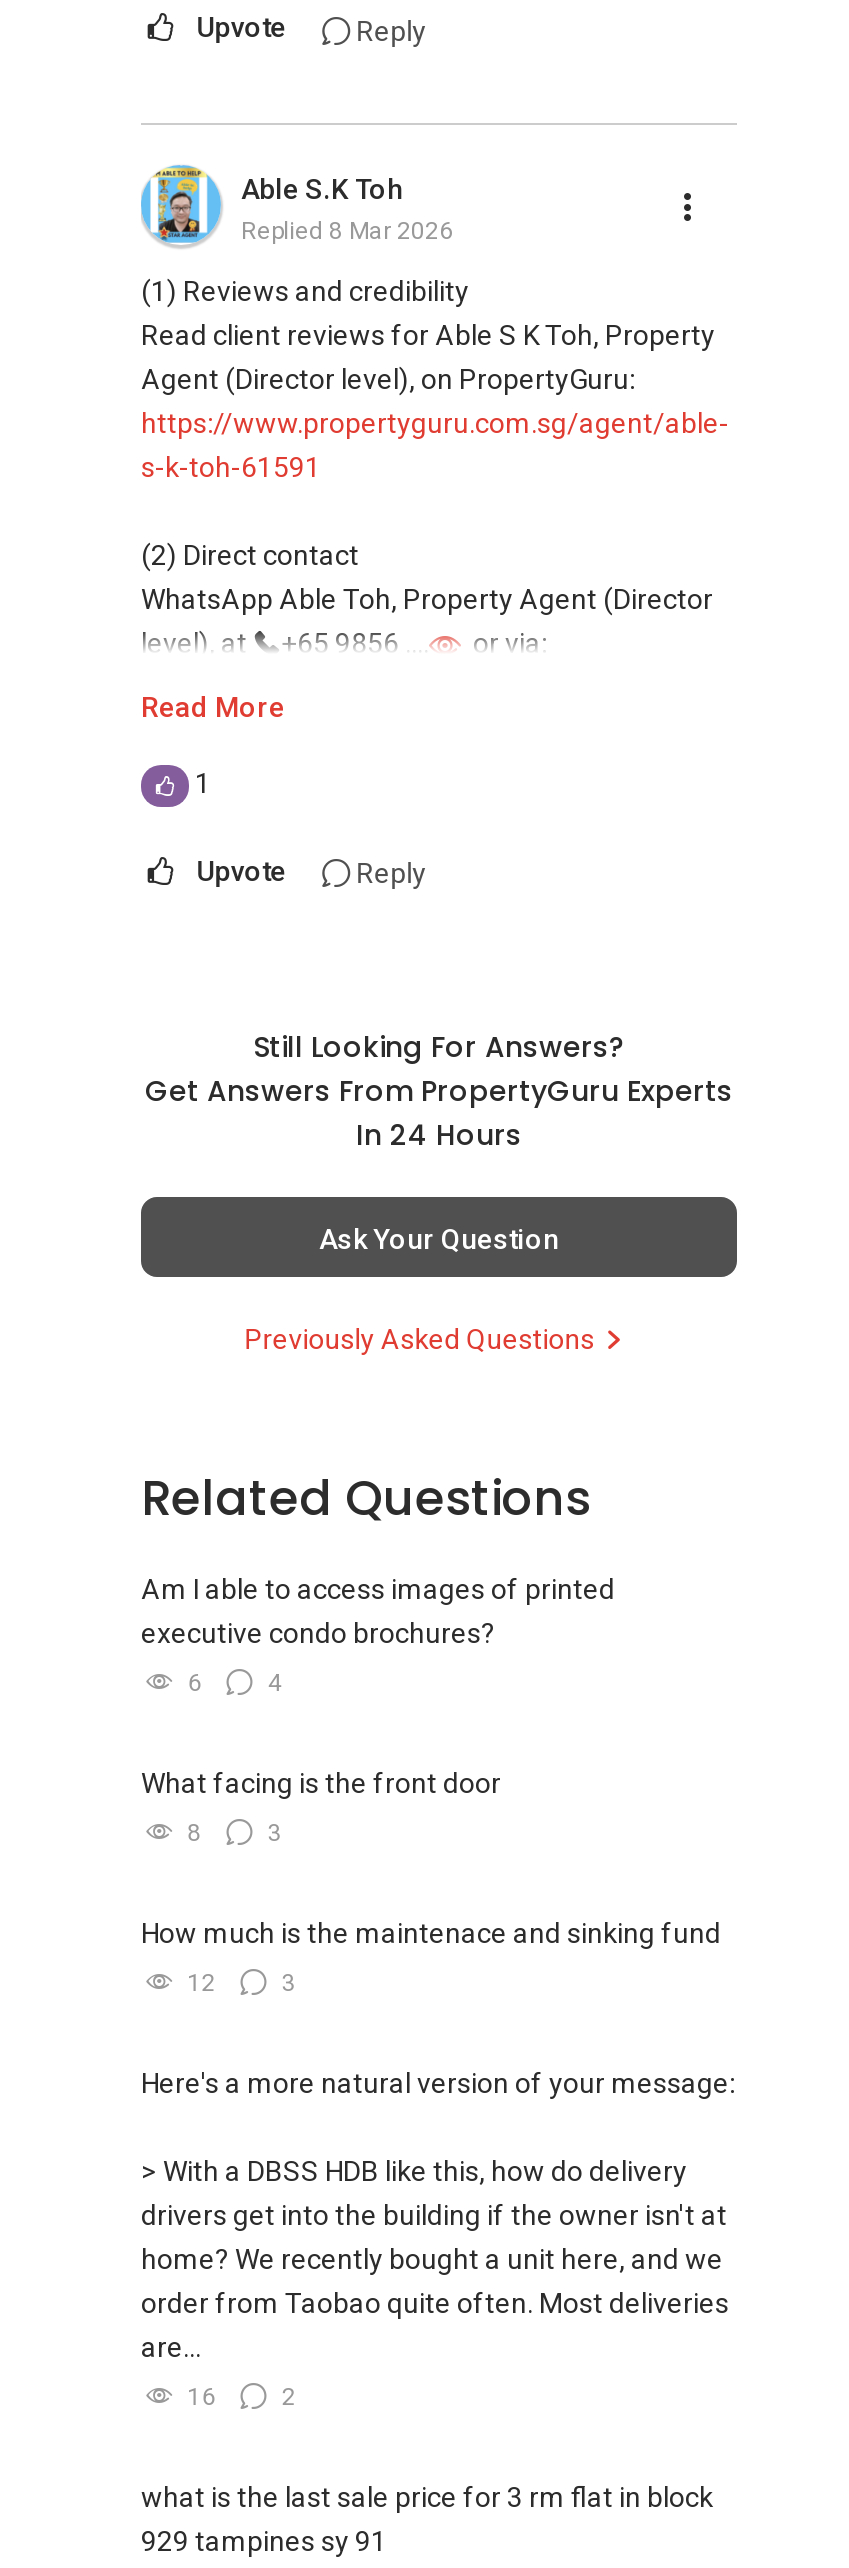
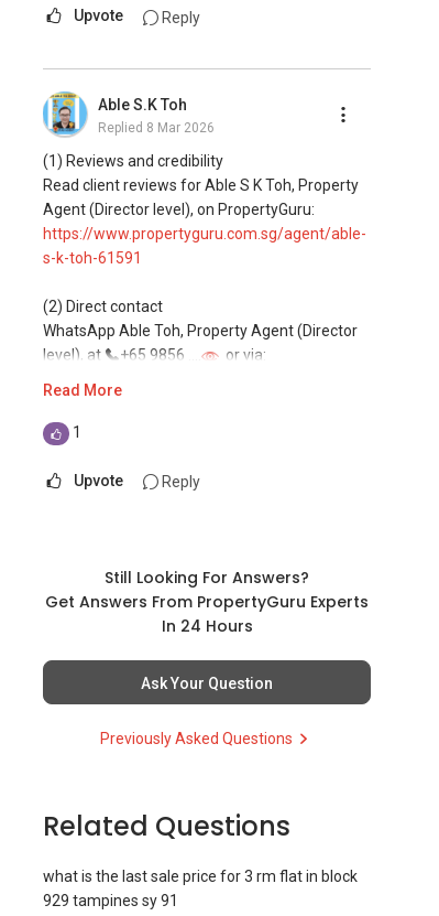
[141,1573,735,2411] Am I able to access images of printed | executive condo brochures? | 6 | 4 | What facing is the front door | 8 | 3 | How much is the maintenace and sinking fund | 12 | 3 | Here's a more natural version of your message: | > With a DBSS HDB like this, how do delivery | drivers get into the building if the owner isn't at | home? We recently bought a unit here, and we | order from Taobao quite often. Most deliveries | are... | 16 | 2 -> none

